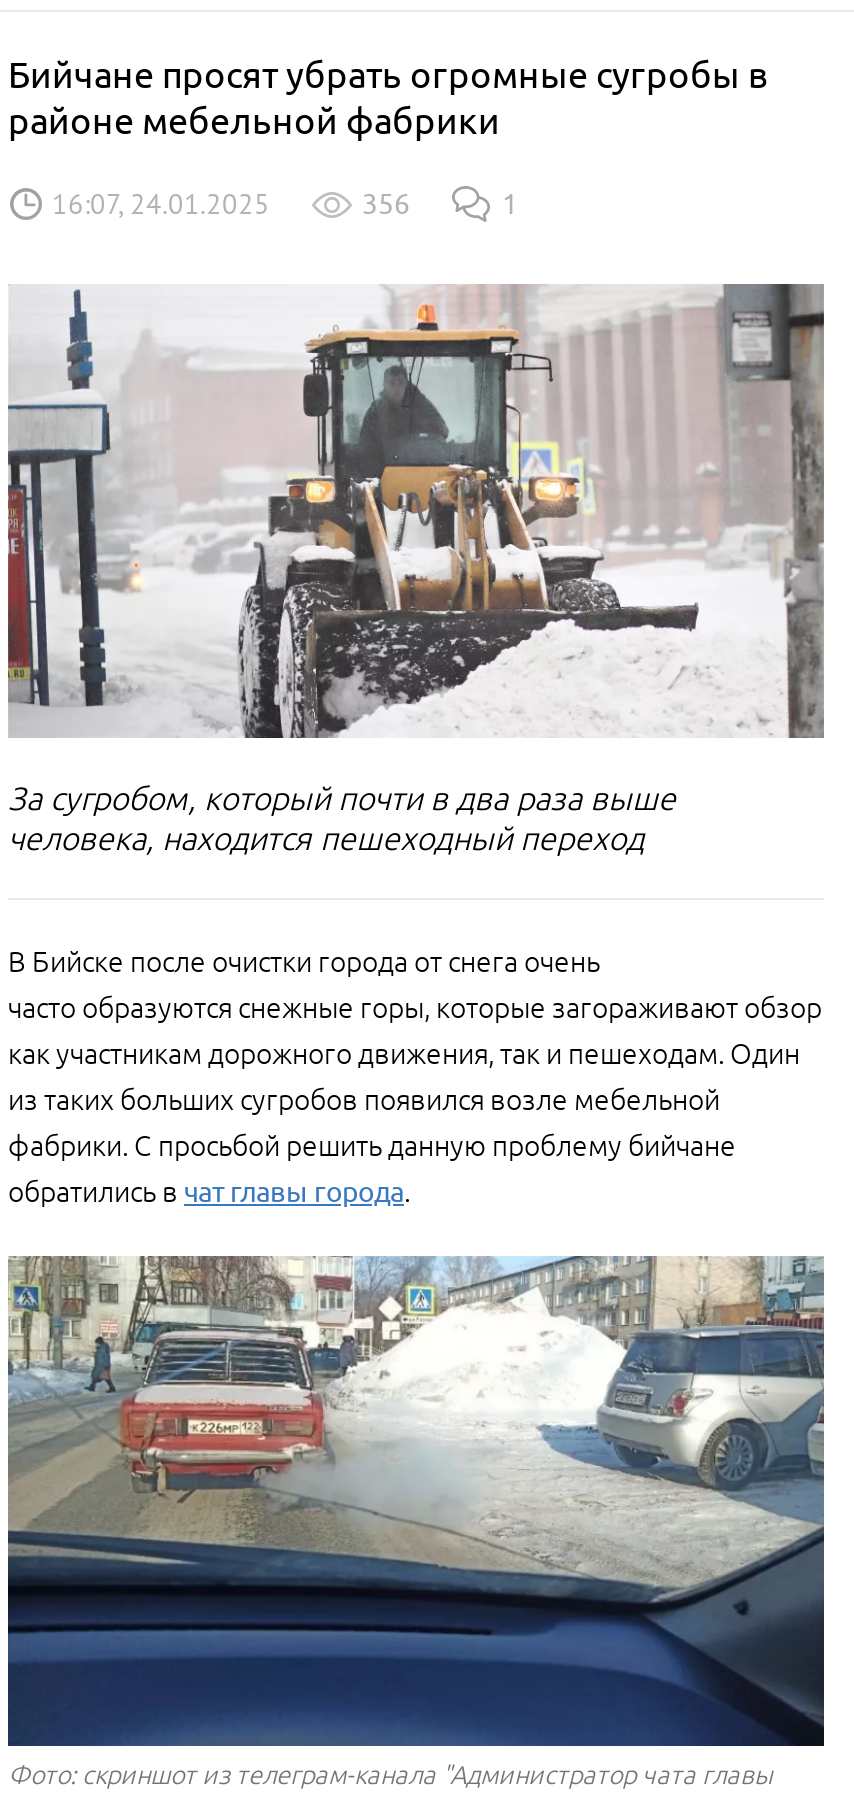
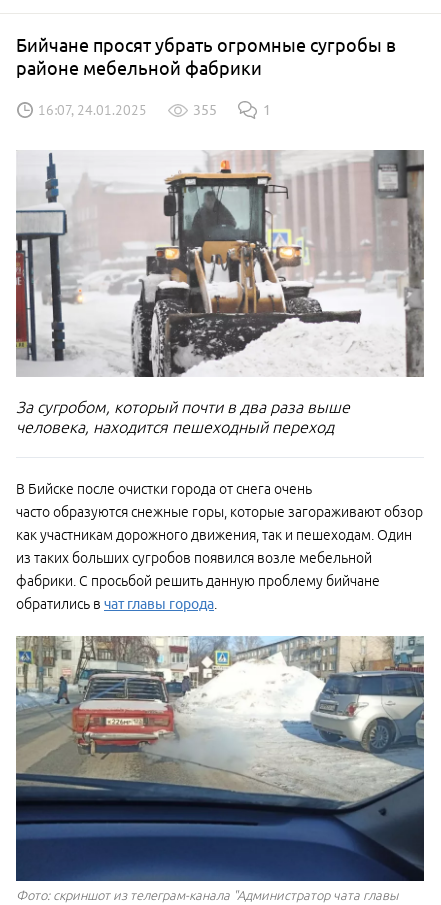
[362,188,410,220] 356 -> [193,102,217,118] 355

